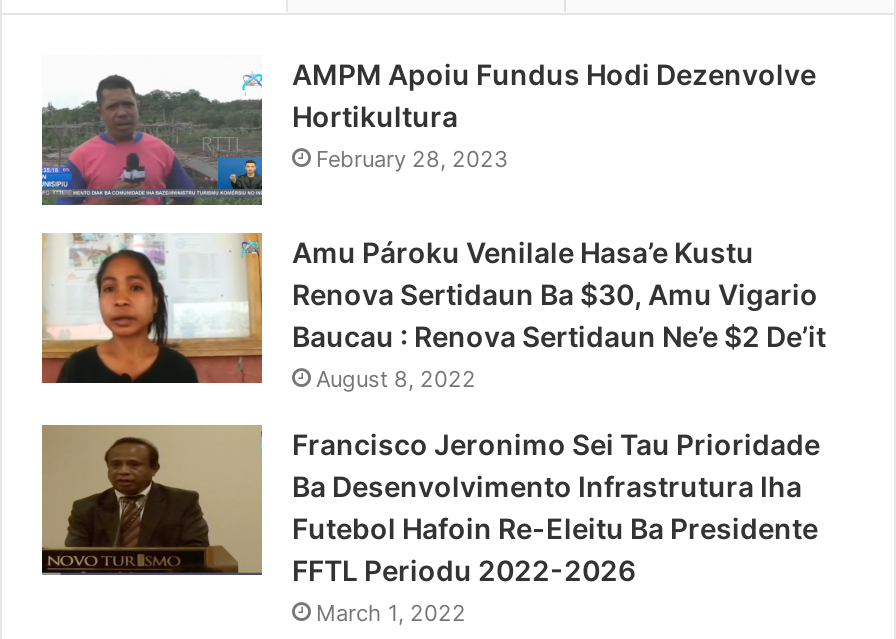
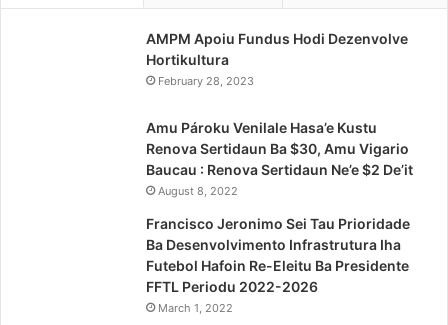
[40,71,264,207] [image] -> none
[40,231,264,385] [image] -> none
[40,423,264,577] [image] -> none

